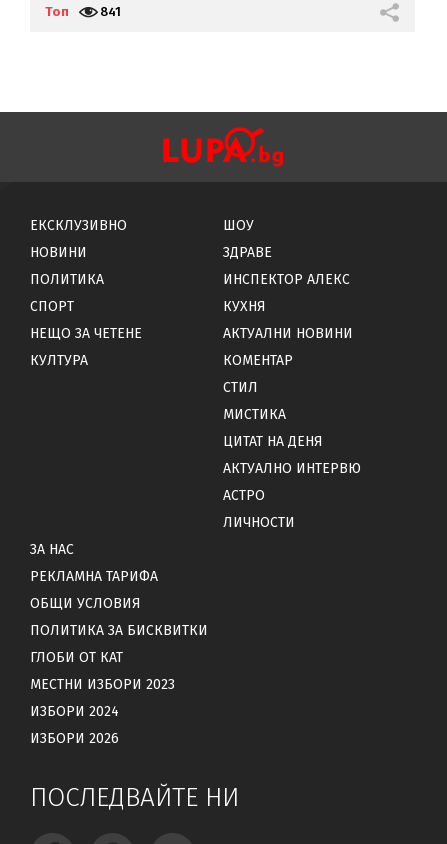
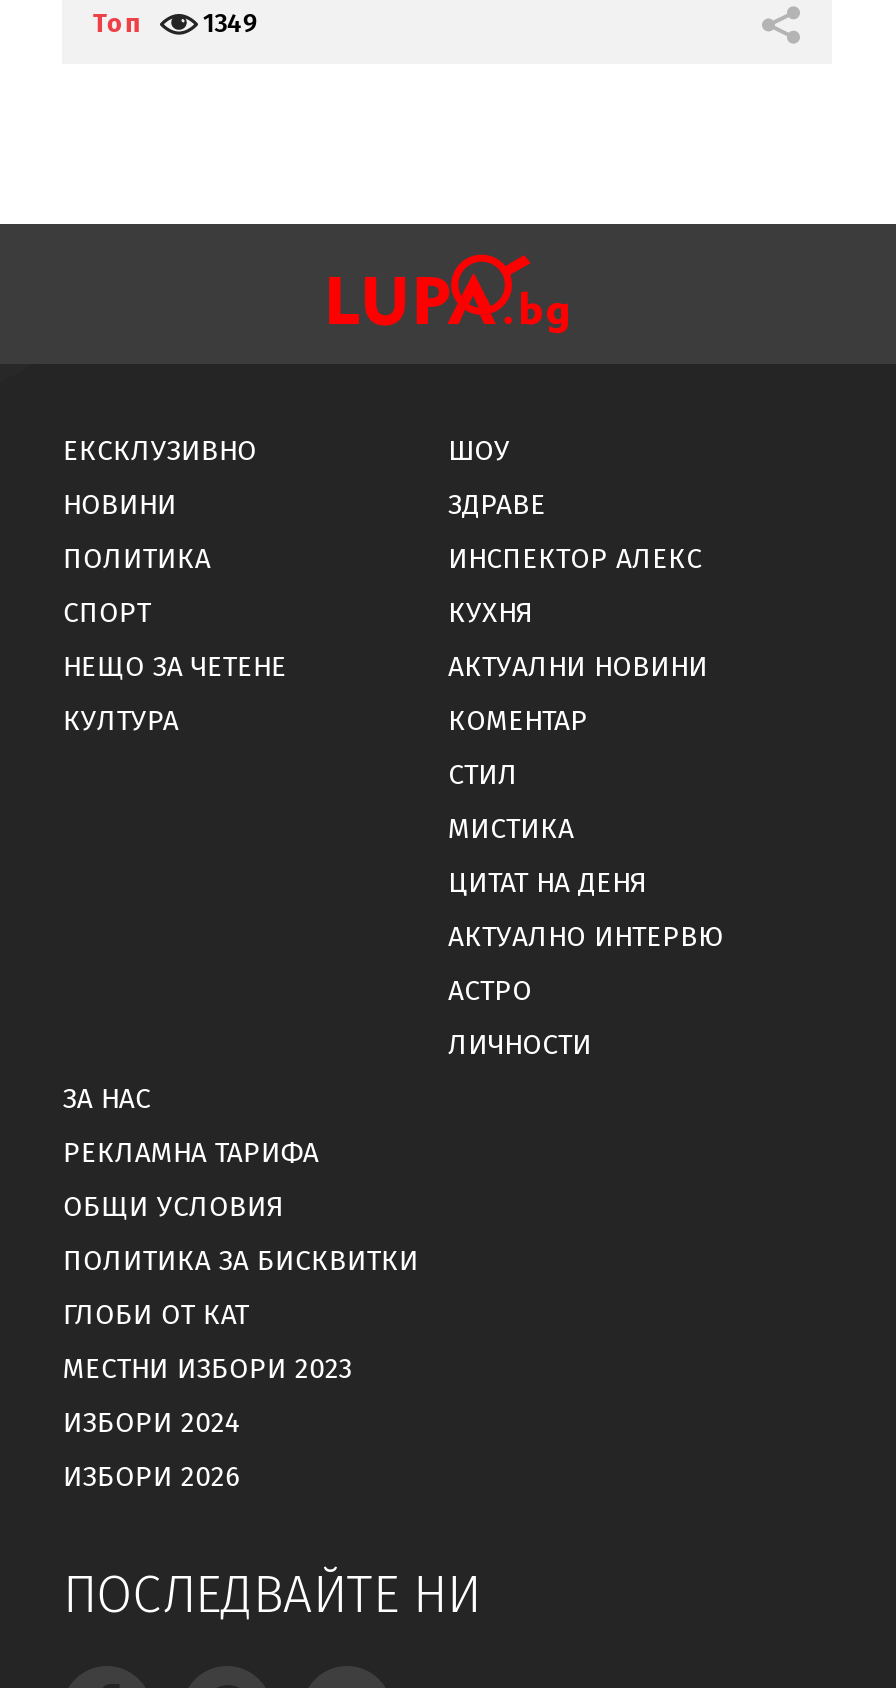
[100,4,121,19] 841 -> [203,7,259,37] 1349

